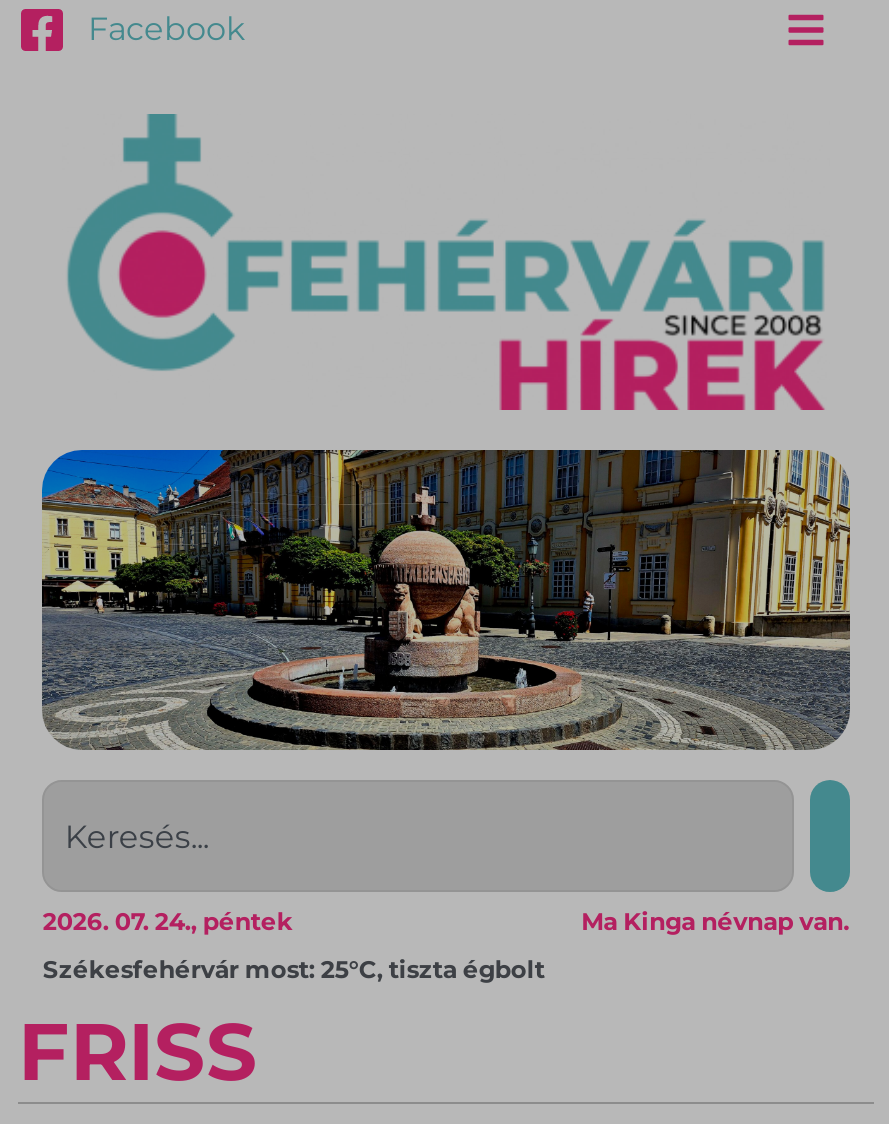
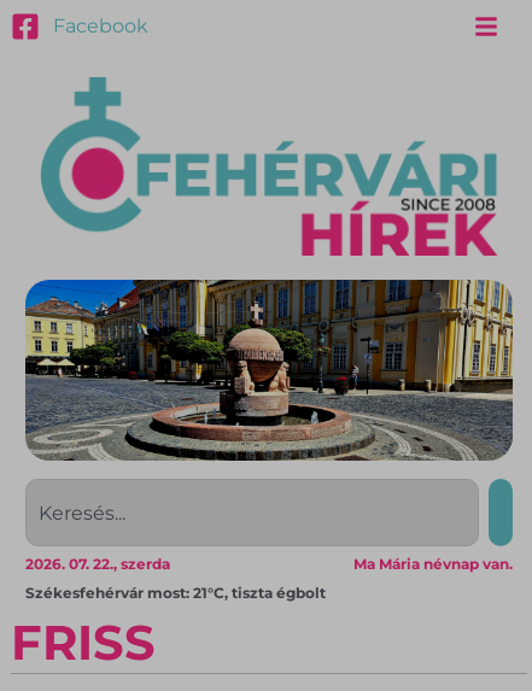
[43,906,849,936] Ma Kinga névnap van. | 2026. 07. 24., péntek -> [26,555,512,573] Ma Mária névnap van. | 2026. 07. 22., szerda
[43,954,545,984] Székesfehérvár most: 25°C, tiszta égbolt -> [26,584,326,602] Székesfehérvár most: 21°C, tiszta égbolt

